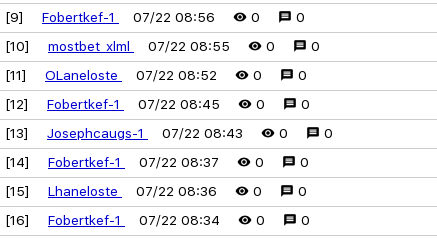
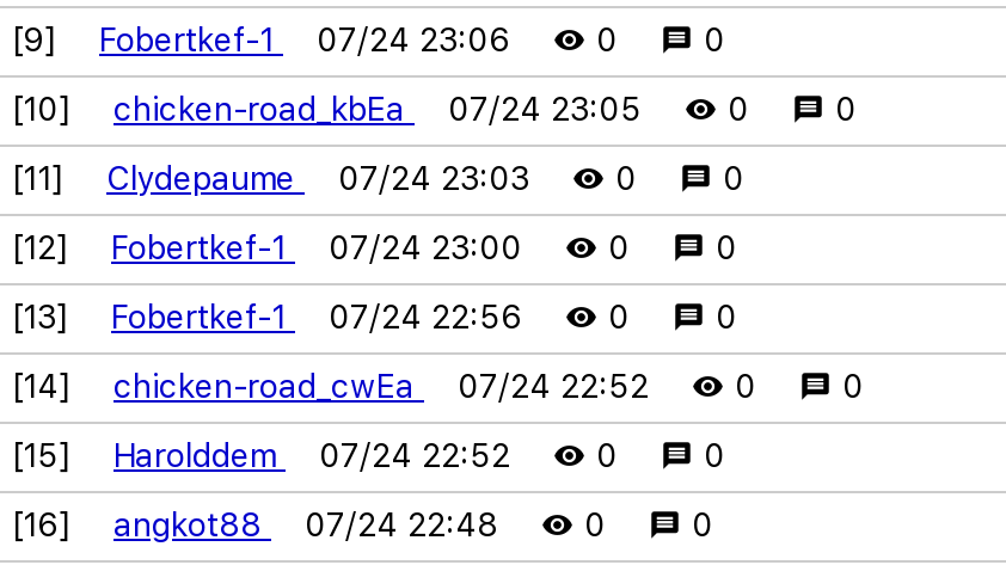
[5,9,305,25] [9] Fobertkef-1 07/22 08:56 0 0 -> [11,21,725,59] [9] Fobertkef-1 07/24 23:06 0 0
[5,38,248,54] [10] mostbet_xlml 07/22 08:55 -> [11,90,685,129] [10] chicken-road_kbEa 07/24 23:05
[5,67,307,83] [11] OLaneloste 07/22 08:52 0 0 -> [11,159,744,198] [11] Clydepaume 07/24 23:03 0 0
[5,96,310,112] [12] Fobertkef-1 07/22 08:45 0 0 -> [11,228,737,267] [12] Fobertkef-1 07/24 23:00 0 0
[5,125,333,141] [13] Josephcaugs-1 07/22 08:43 0 0 -> [11,298,737,336] [13] Fobertkef-1 07/24 22:56 0 0
[5,154,237,170] [14] Fobertkef-1 07/22 08:37 -> [11,367,692,405] [14] chicken-road_cwEa 07/24 22:52
[5,183,307,199] [15] Lhaneloste 07/22 08:36 0 0 -> [11,436,725,474] [15] Harolddem 07/24 22:52 0 0
[5,212,310,228] [16] Fobertkef-1 07/22 08:34 0 0 -> [11,505,713,543] [16] angkot88 07/24 22:48 0 0

